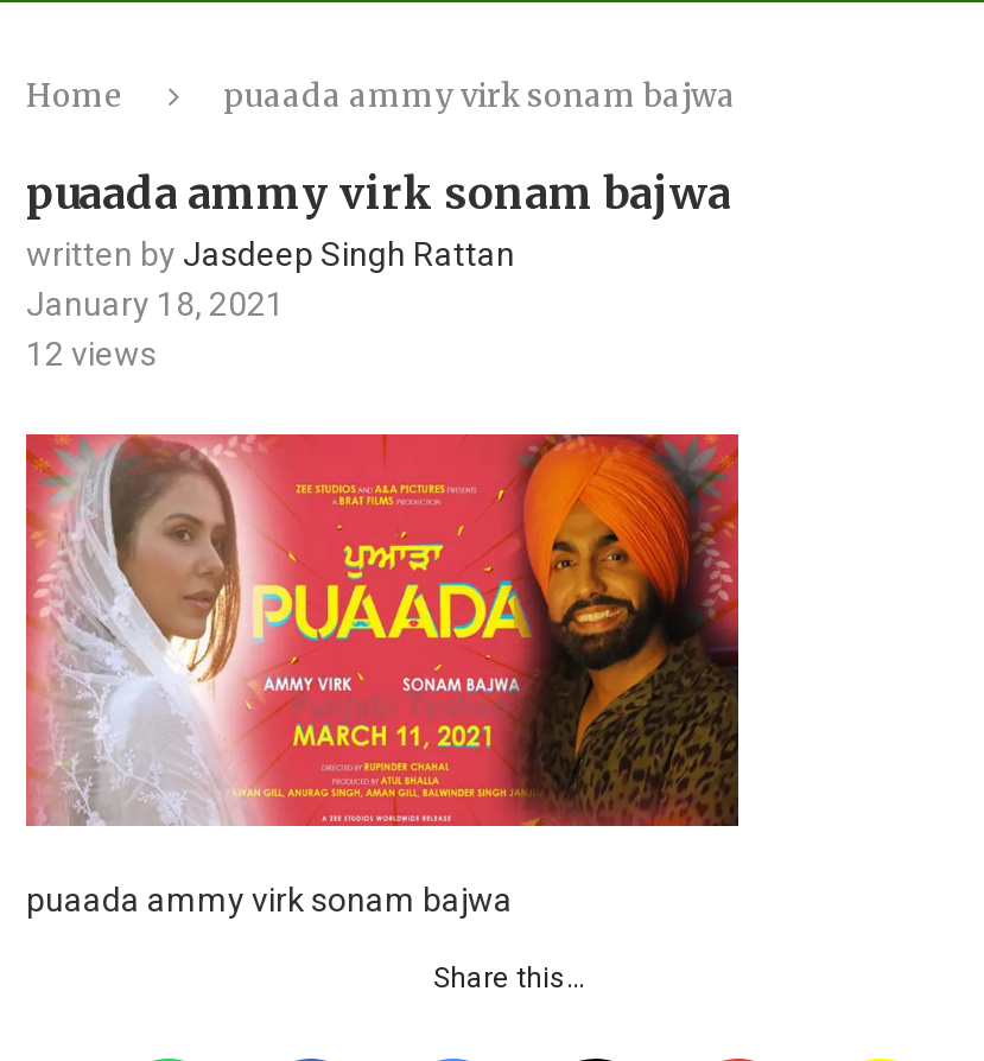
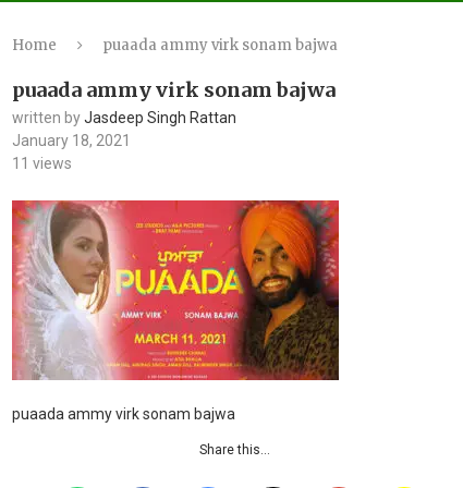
[26,334,157,372] 12 views -> [12,155,72,172] 11 views

